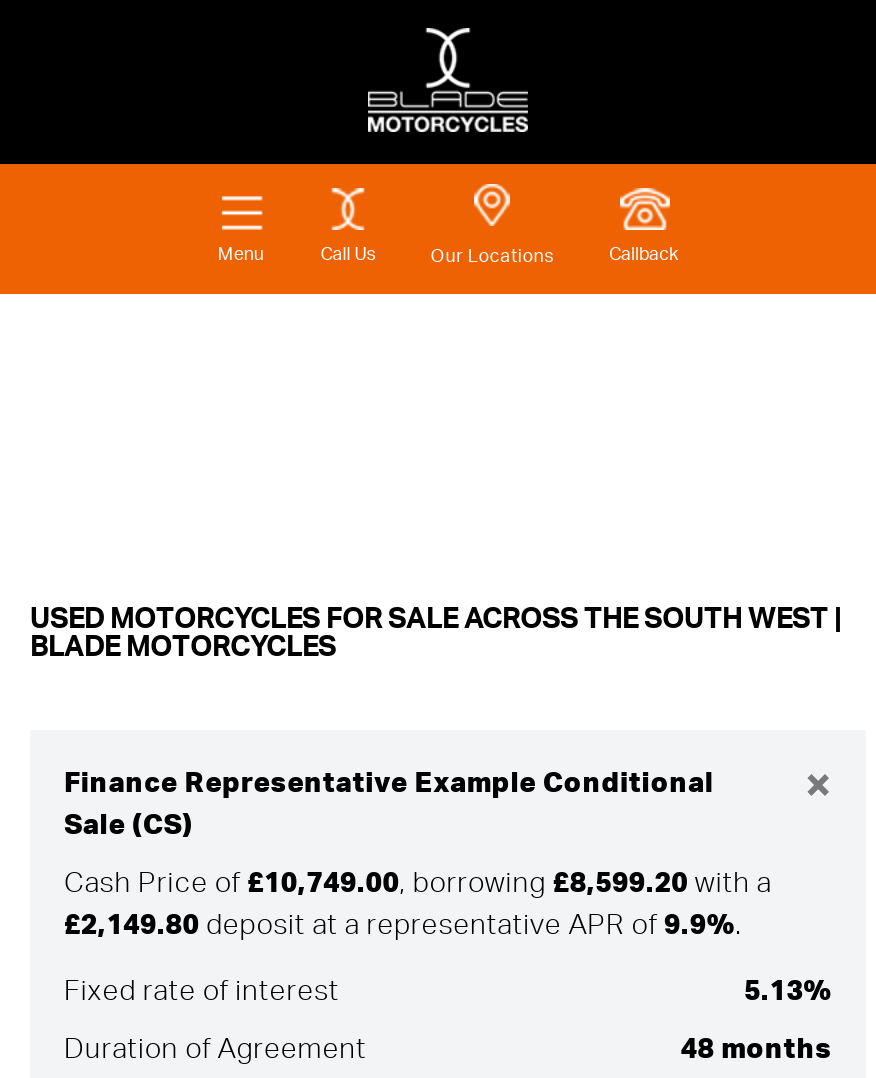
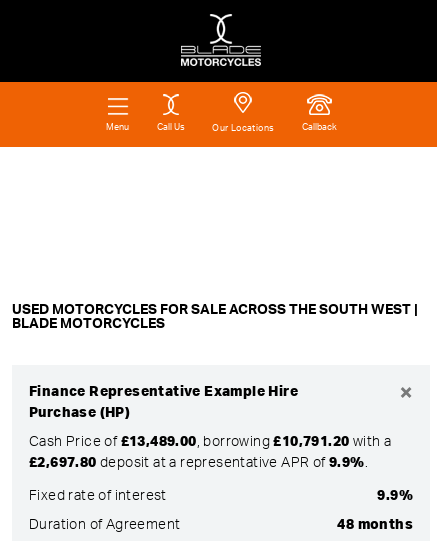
[64,770,714,798] Finance Representative Example Conditional -> [29,385,298,399] Finance Representative Example Hire
[64,812,193,840] Sale (CS) -> [29,406,130,420] Purchase (HP)
[64,870,772,898] Cash Price of £10,749.00, borrowing £8,599.20 with a -> [29,435,391,449] Cash Price of £13,489.00, borrowing £10,791.20 with a
[64,912,742,940] £2,149.80 deposit at a representative APR of 9.9%. -> [29,456,368,470] £2,697.80 deposit at a representative APR of 9.9%.
[744,978,832,1006] 5.13% -> [377,489,413,503] 9.9%

